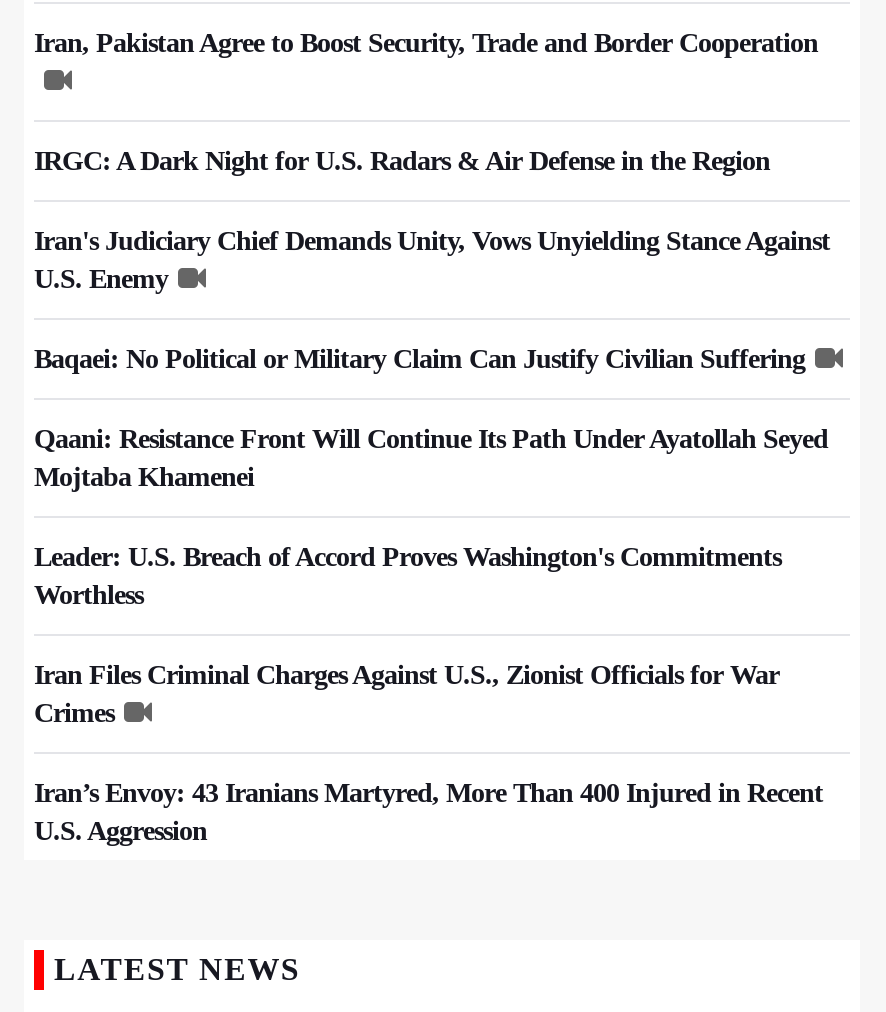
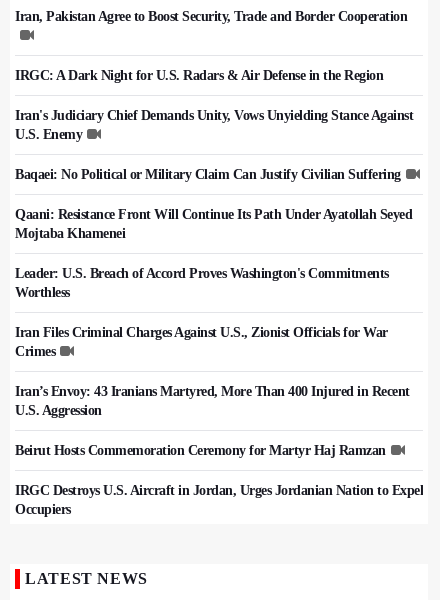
none -> [15,443,423,517] Beirut Hosts Commemoration Ceremony for Martyr Haj Ramzan | IRGC Destroys U.S. Aircraft in Jordan, Urges Jordanian Nation to Expel | Occupiers

